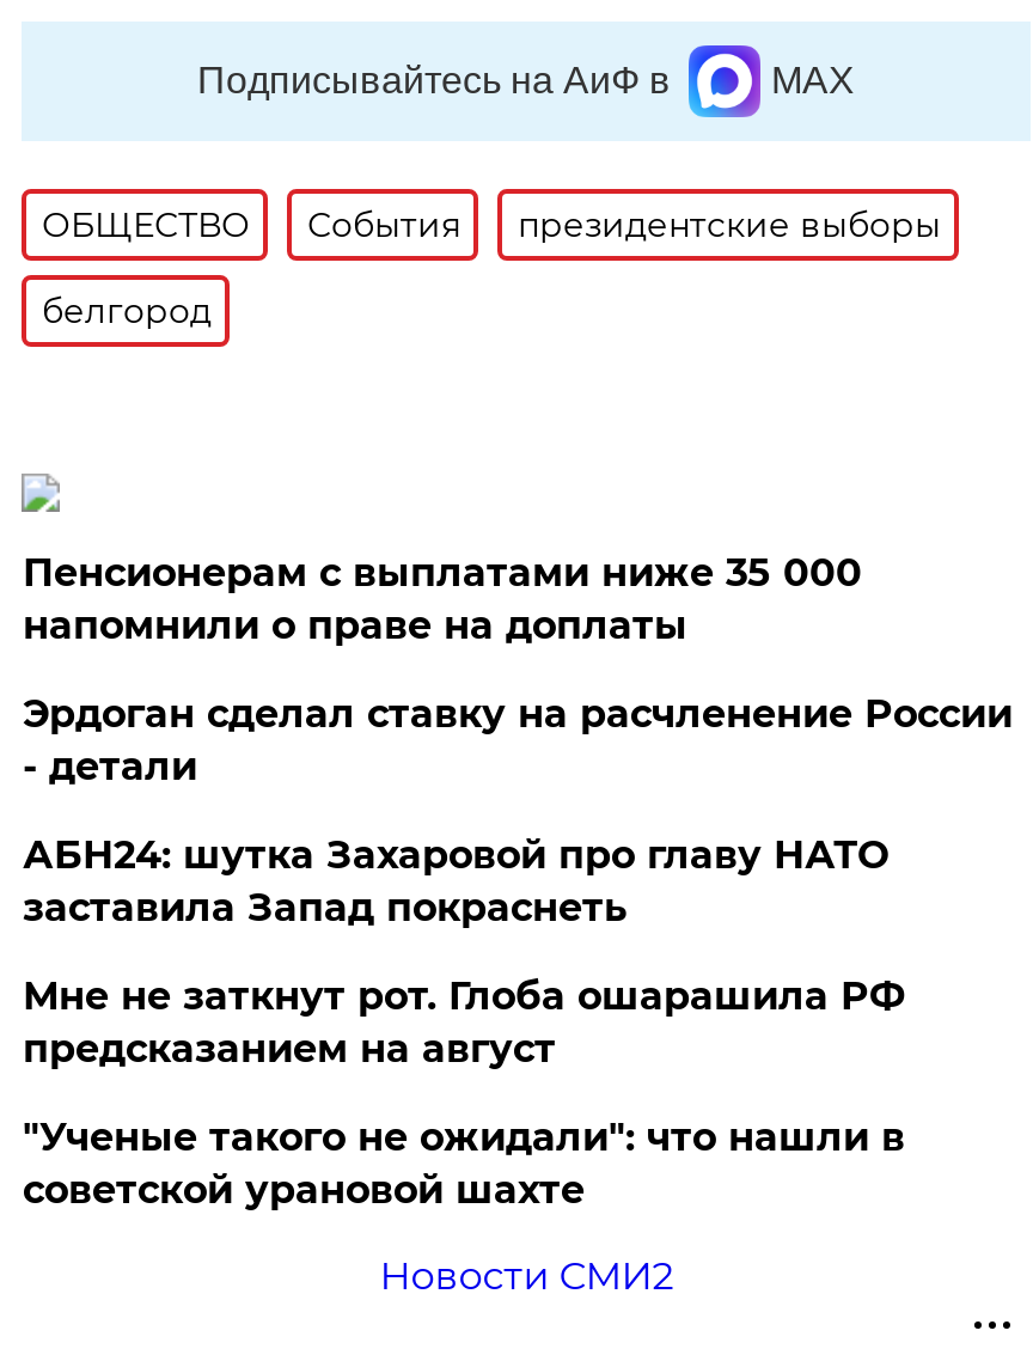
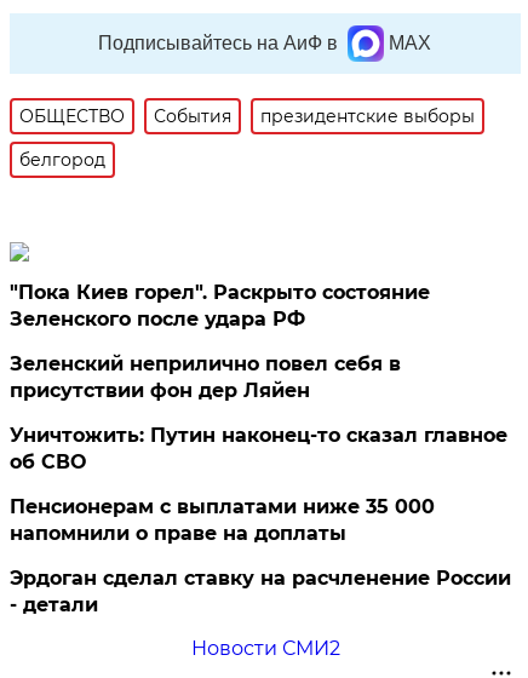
none -> [10,281,508,473] "Пока Киев горел". Раскрыто состояние | Зеленского после удара РФ | Зеленский неприлично повел cебя в | присутствии фон дер Ляйен | Уничтожить: Путин наконец-то сказал главное | об СВО
moved [22,550,1012,789] -> [10,495,512,616]: Пенсионерам с выплатами ниже 35 000 | напомнили о праве на доплаты | Эрдоган сделал ставку на расчленение России | - детали
[22,832,905,1213] АБН24: шутка Захаровой про главу НАТО | заставила Запад покраснеть | Мне не заткнут рот. Глоба ошарашила РФ | предсказанием на август | "Ученые такого не ожидали": что нашли в | советской урановой шахте -> none

